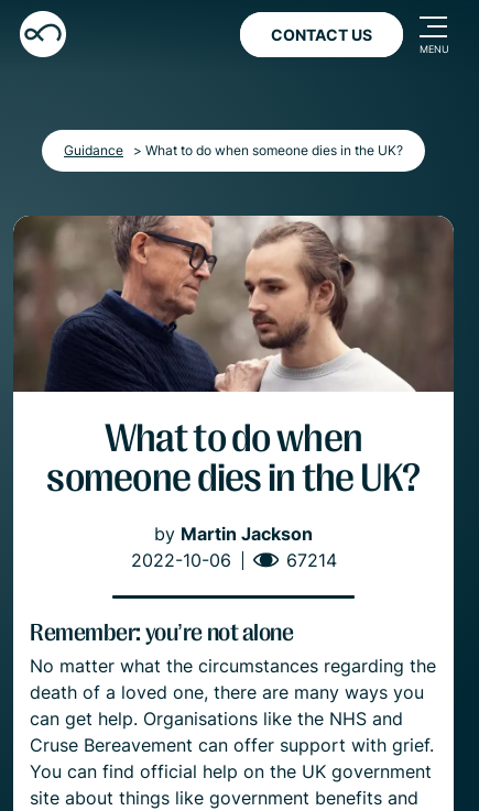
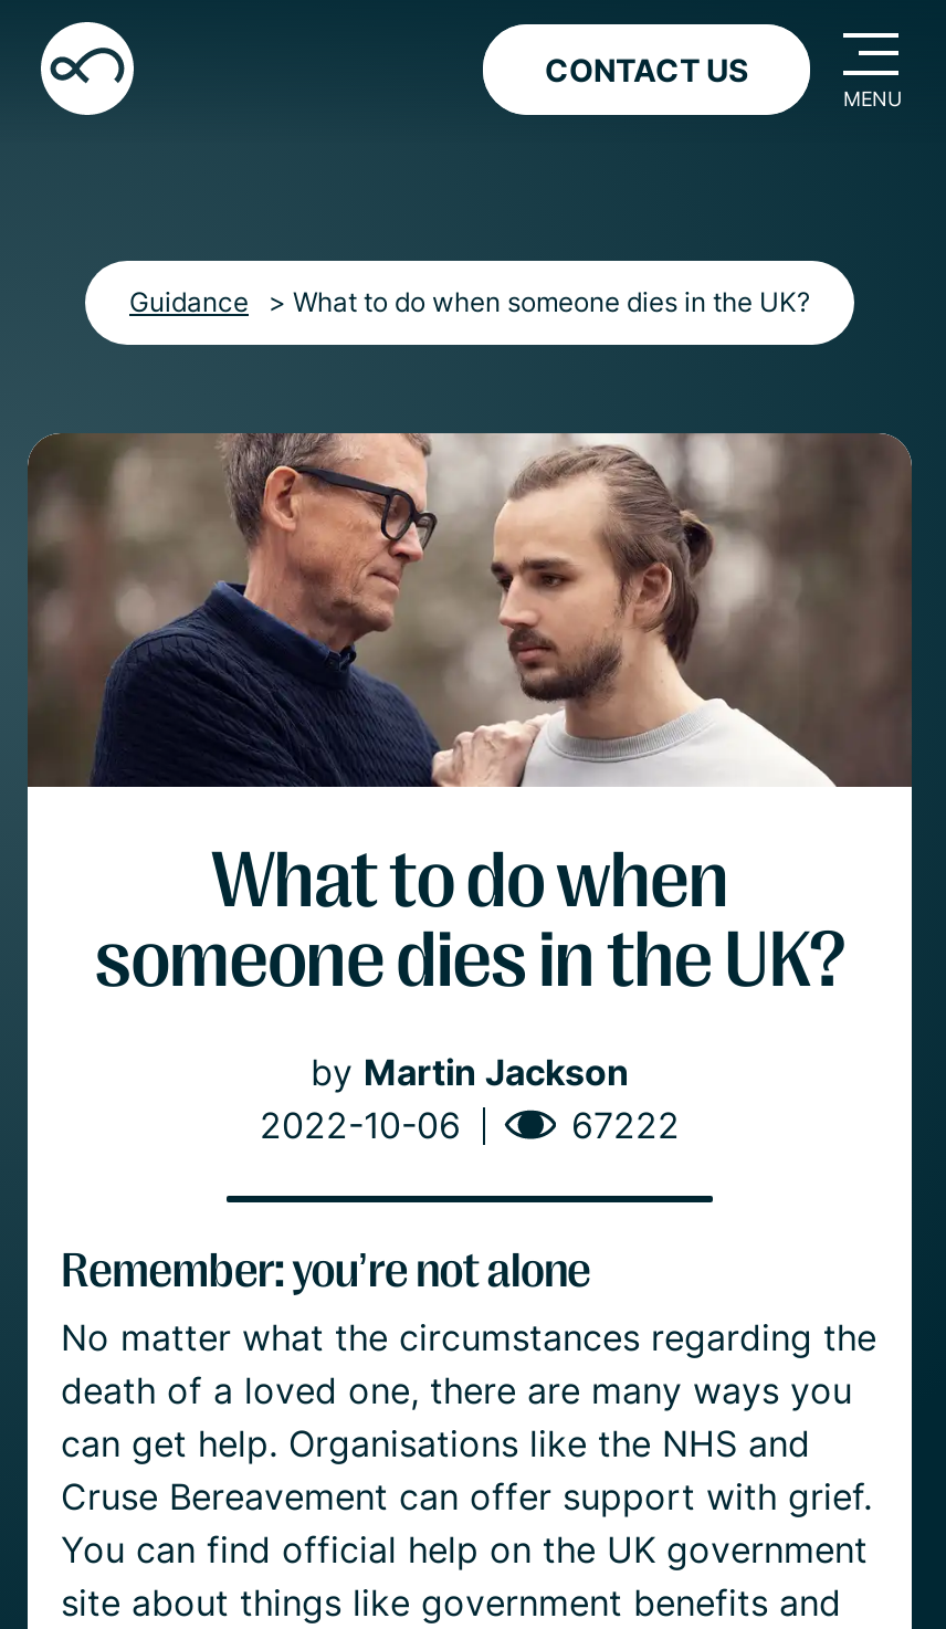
[286,549,336,571] 67214 -> [571,1103,680,1147] 67222

